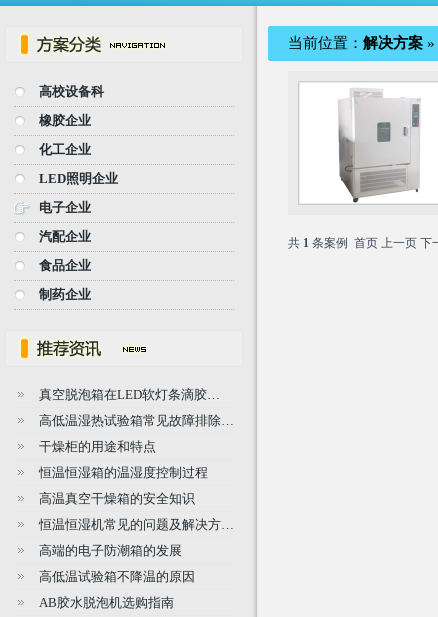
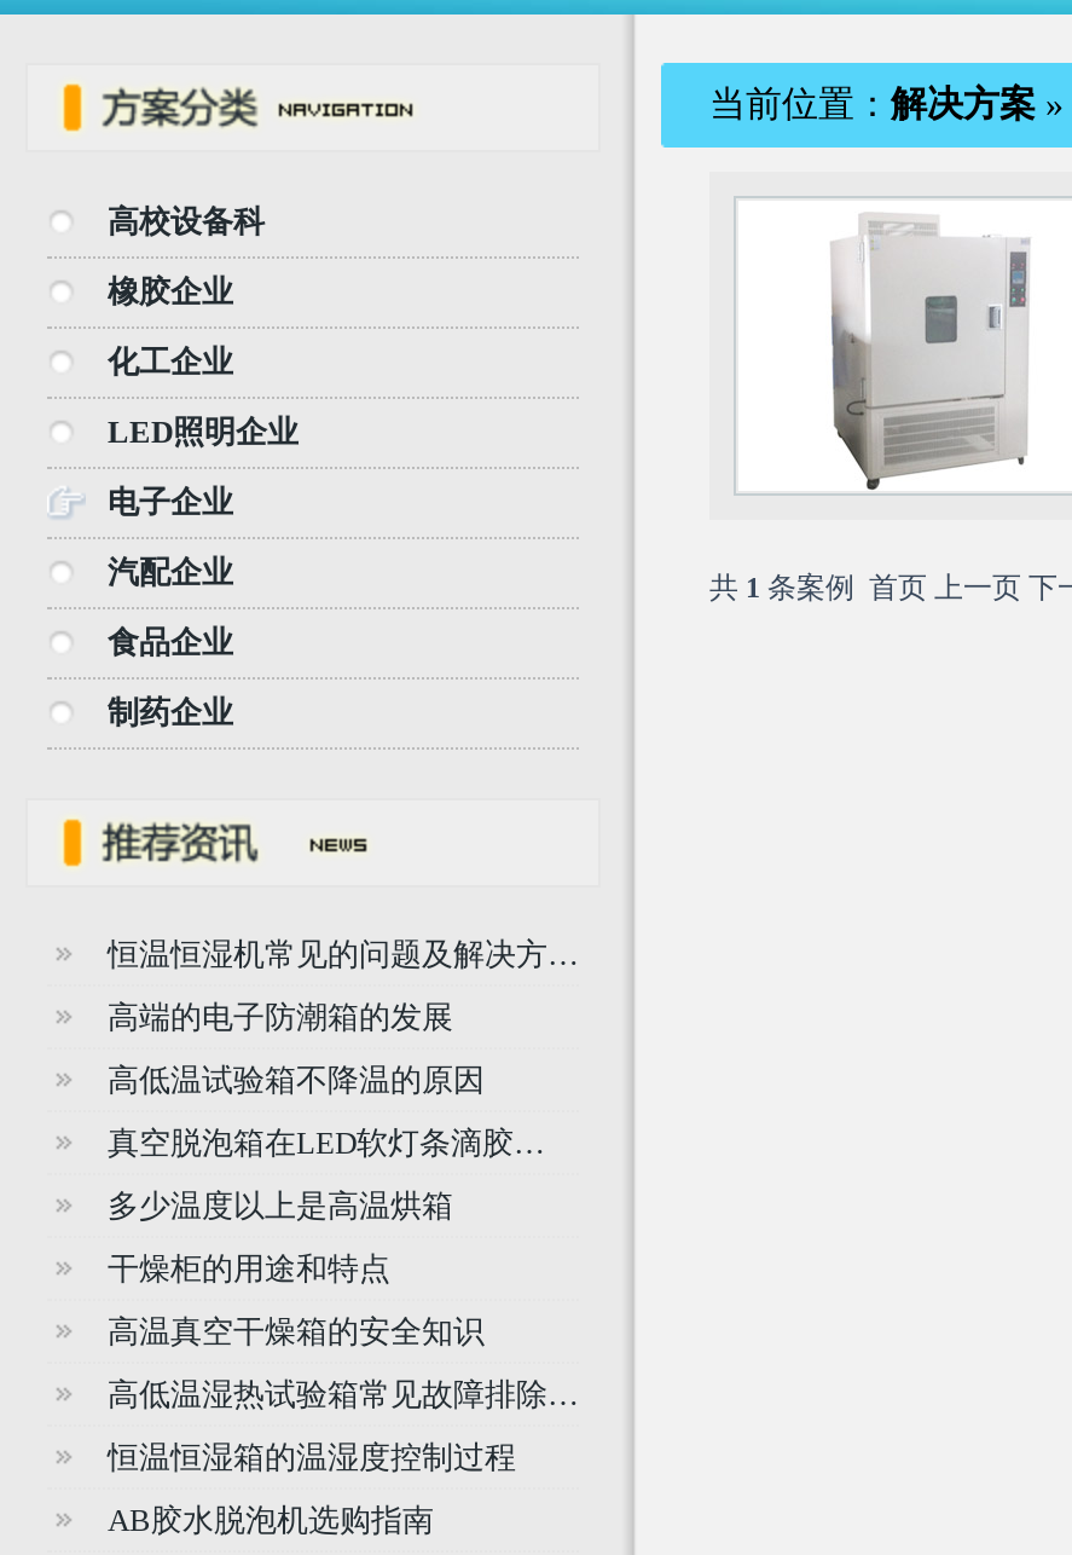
moved [39,387,234,506] -> [108,1125,579,1475]: 真空脱泡箱在LED软灯条滴胶… | 高低温湿热试验箱常见故障排除… | 干燥柜的用途和特点 | 恒温恒湿箱的温湿度控制过程 | 高温真空干燥箱的安全知识
moved [39,517,234,584] -> [108,936,579,1098]: 恒温恒湿机常见的问题及解决方… | 高端的电子防潮箱的发展 | 高低温试验箱不降温的原因
none -> [108,1187,453,1224] 多少温度以上是高温烘箱

